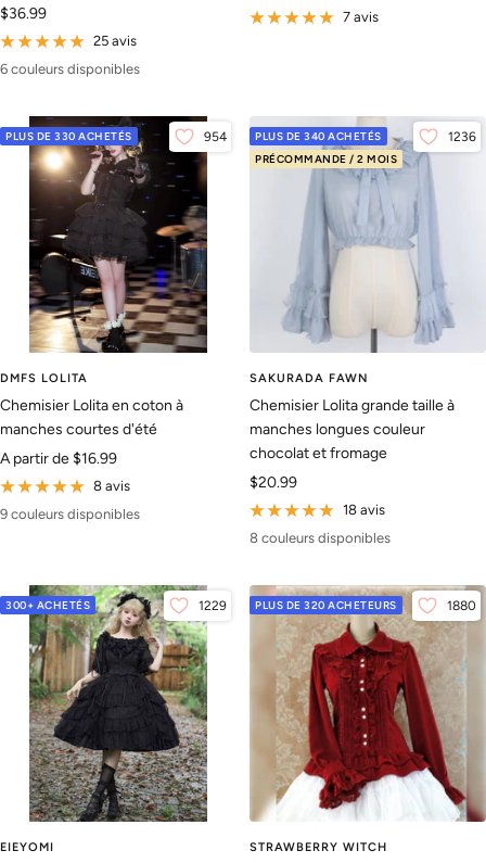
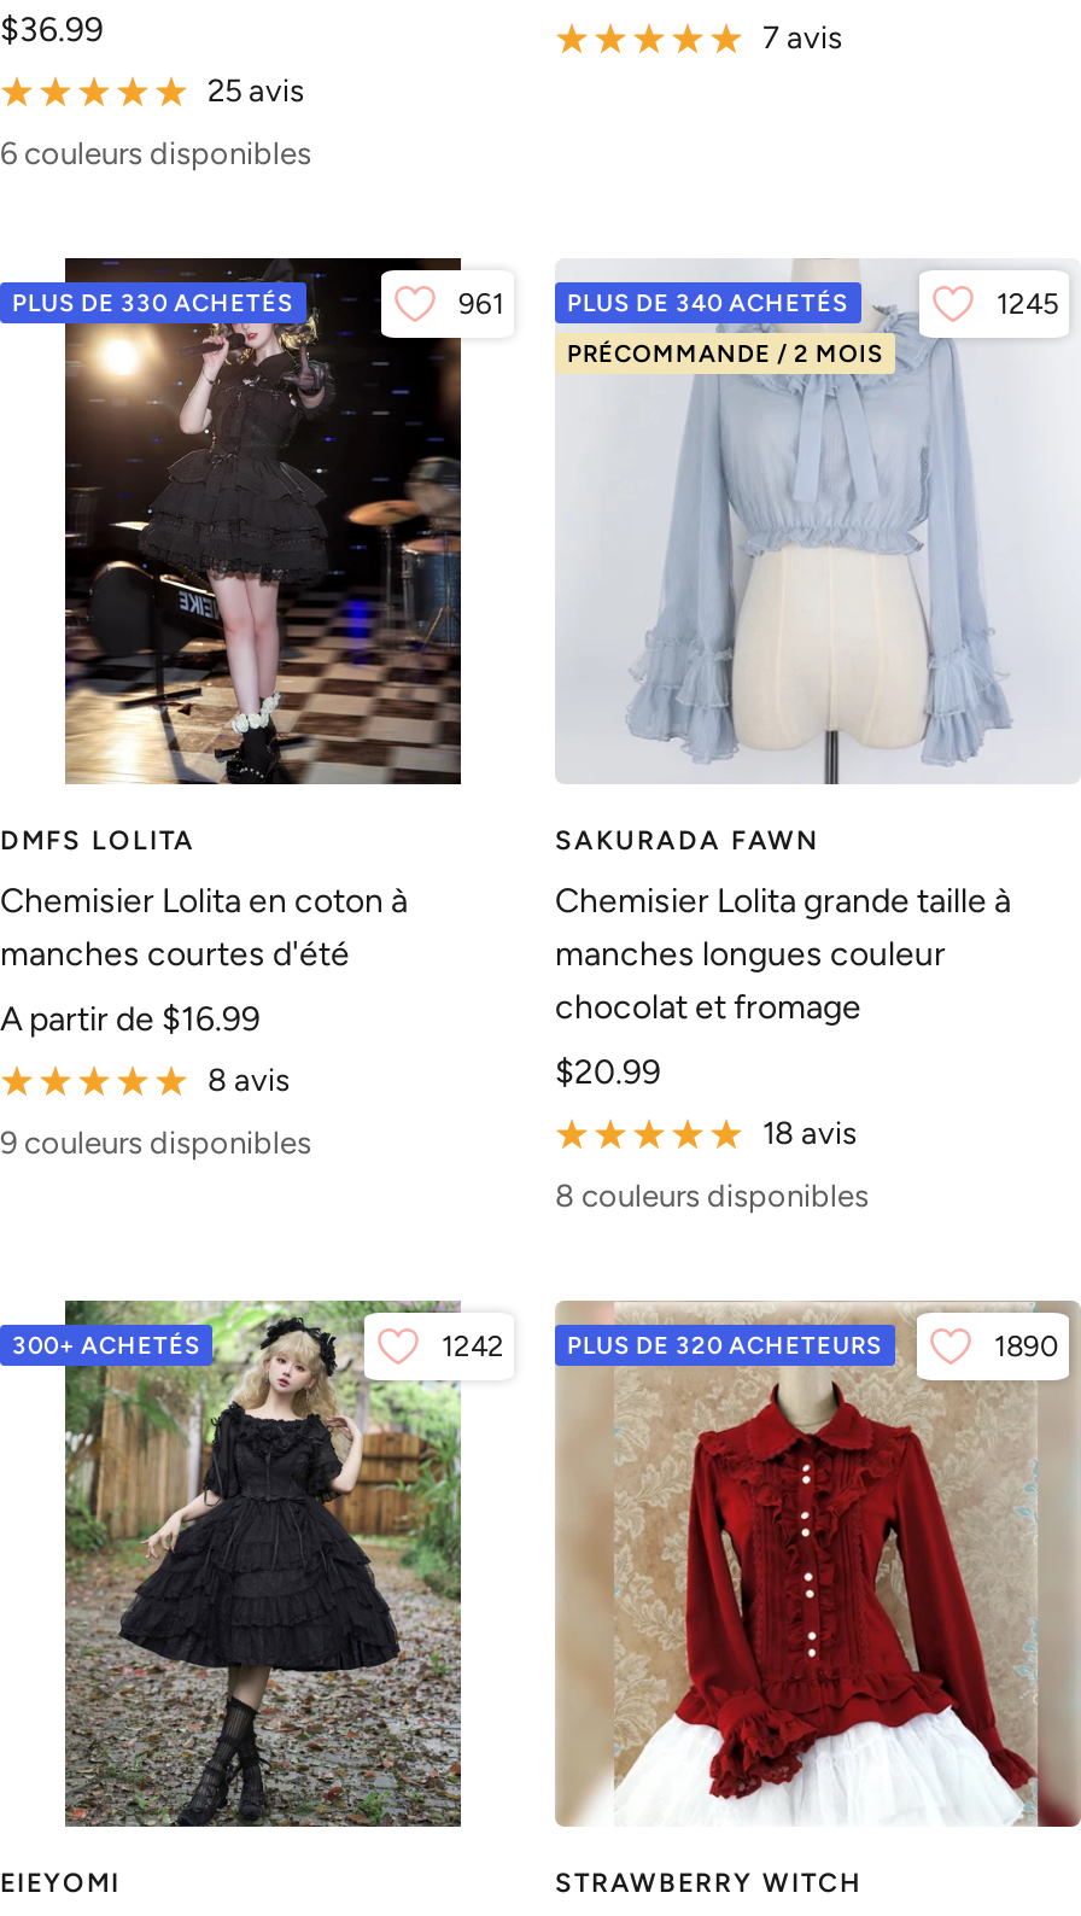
[204,129,381,144] 954 PLUS DE 340 ACHETÉS -> [458,287,848,321] 961 PLUS DE 340 ACHETÉS
[448,129,476,144] 1236 -> [997,287,1059,321] 1245
[199,598,397,613] 1229 PLUS DE 320 ACHETEURS -> [442,1330,882,1363] 1242 PLUS DE 320 ACHETEURS
[447,598,476,613] 1880 -> [994,1330,1059,1363] 1890

